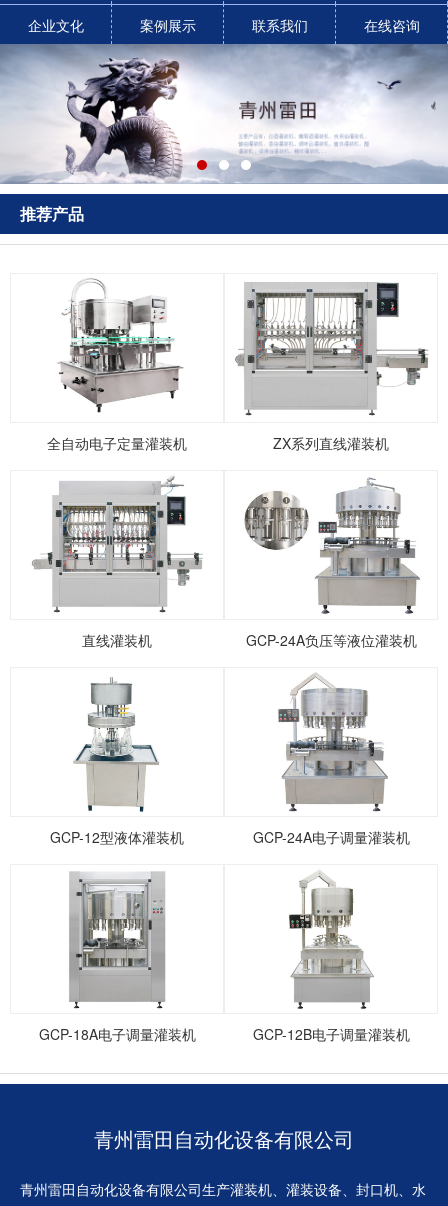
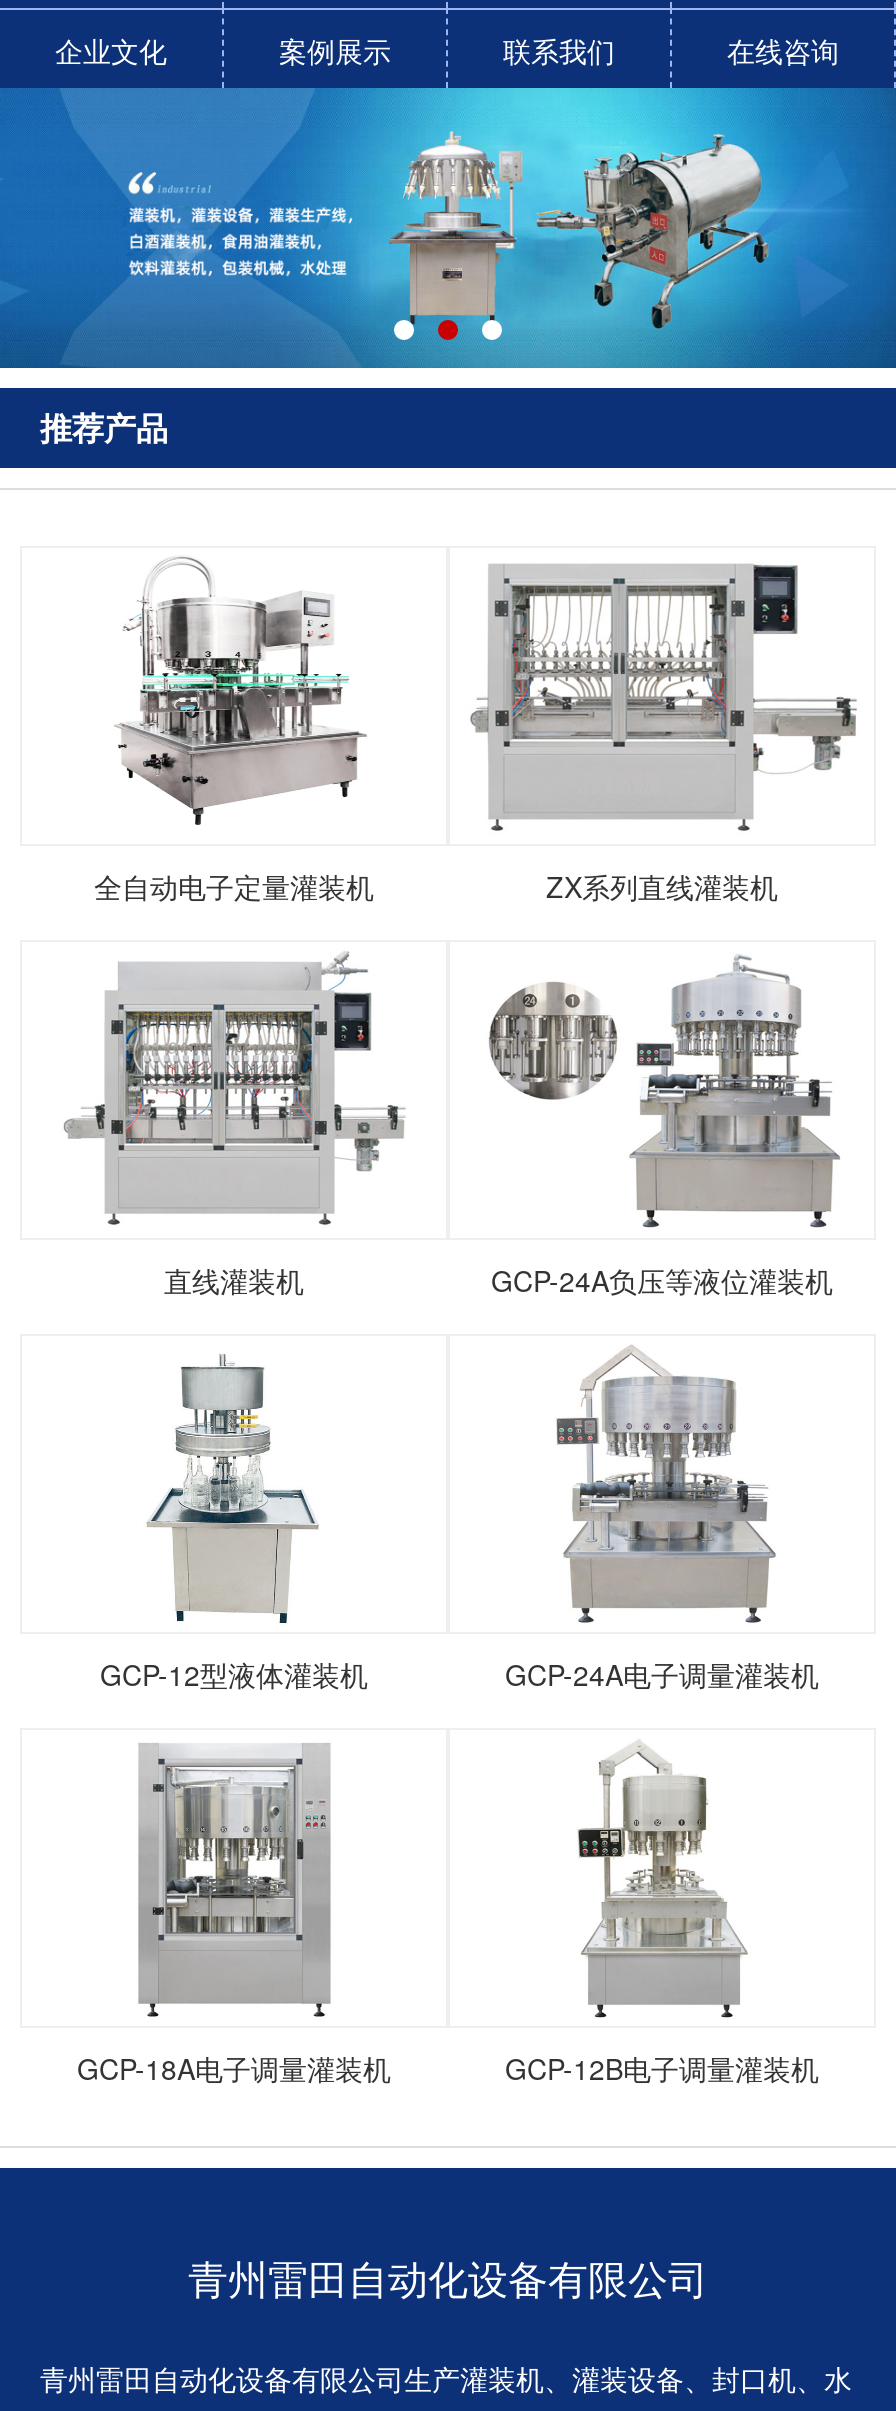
[3,44,445,184] [image] -> [6,88,890,370] [image]

